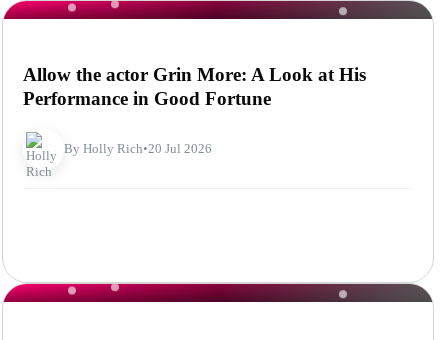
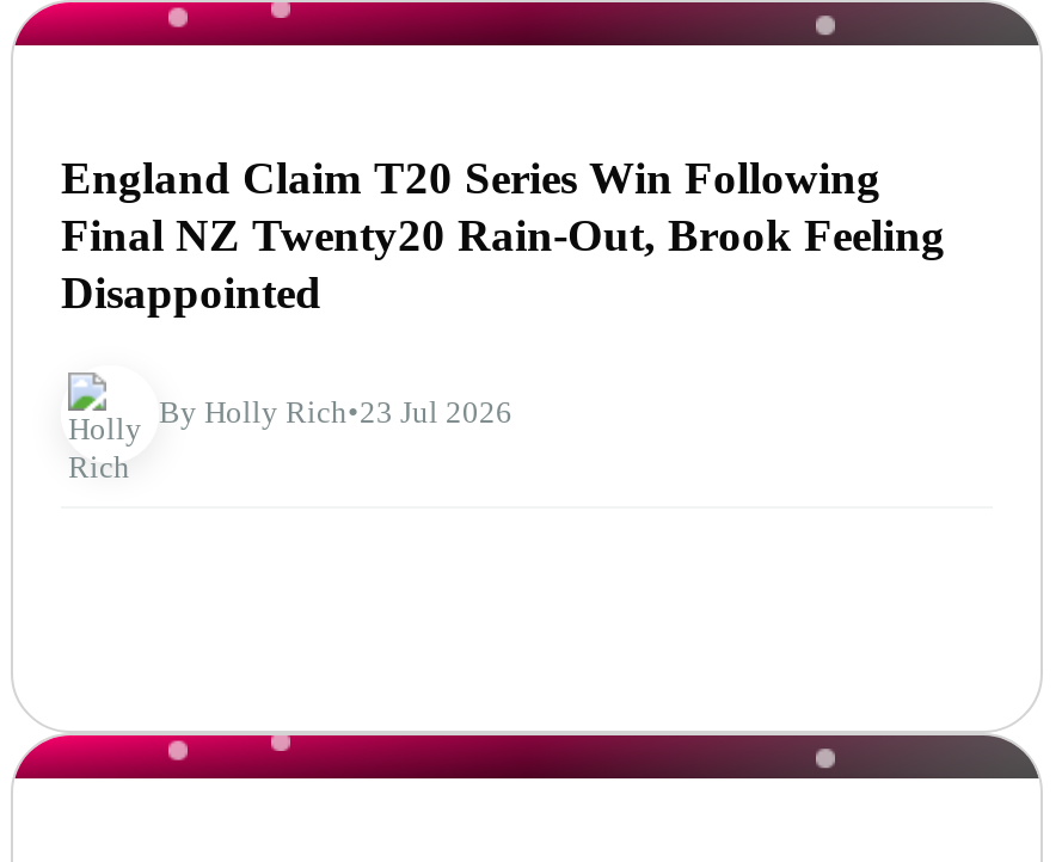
[23,64,366,109] Allow the actor Grin More: A Look at His | Performance in Good Fortune -> [61,152,945,317] England Claim T20 Series Win Following | Final NZ Twenty20 Rain-Out, Brook Feeling | Disappointed
[64,141,212,156] By Holly Rich•20 Jul 2026 -> [159,395,512,431] By Holly Rich•23 Jul 2026

